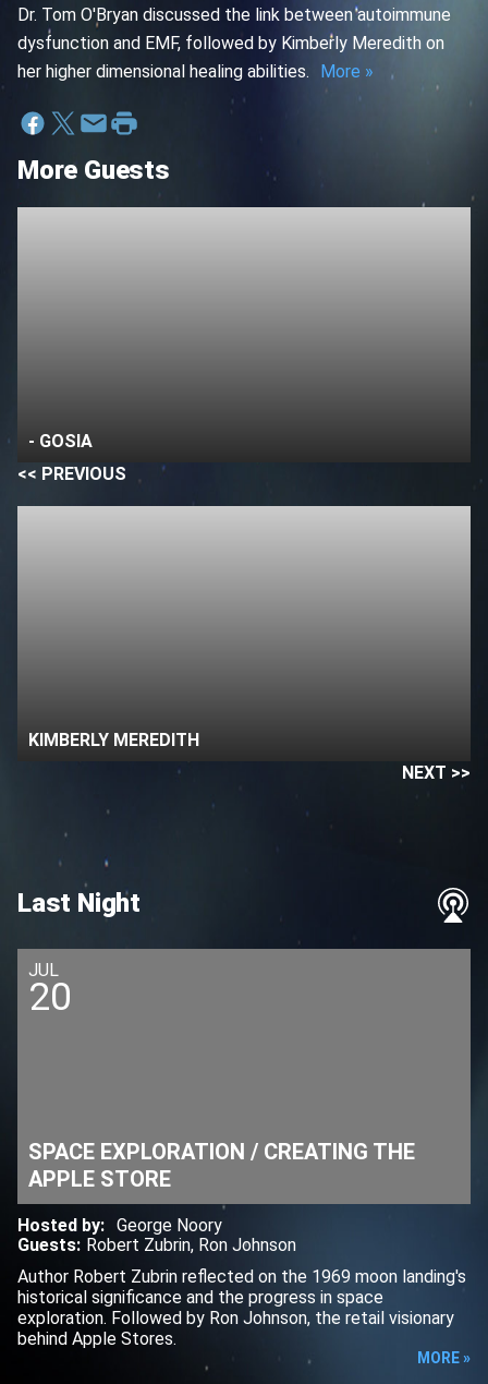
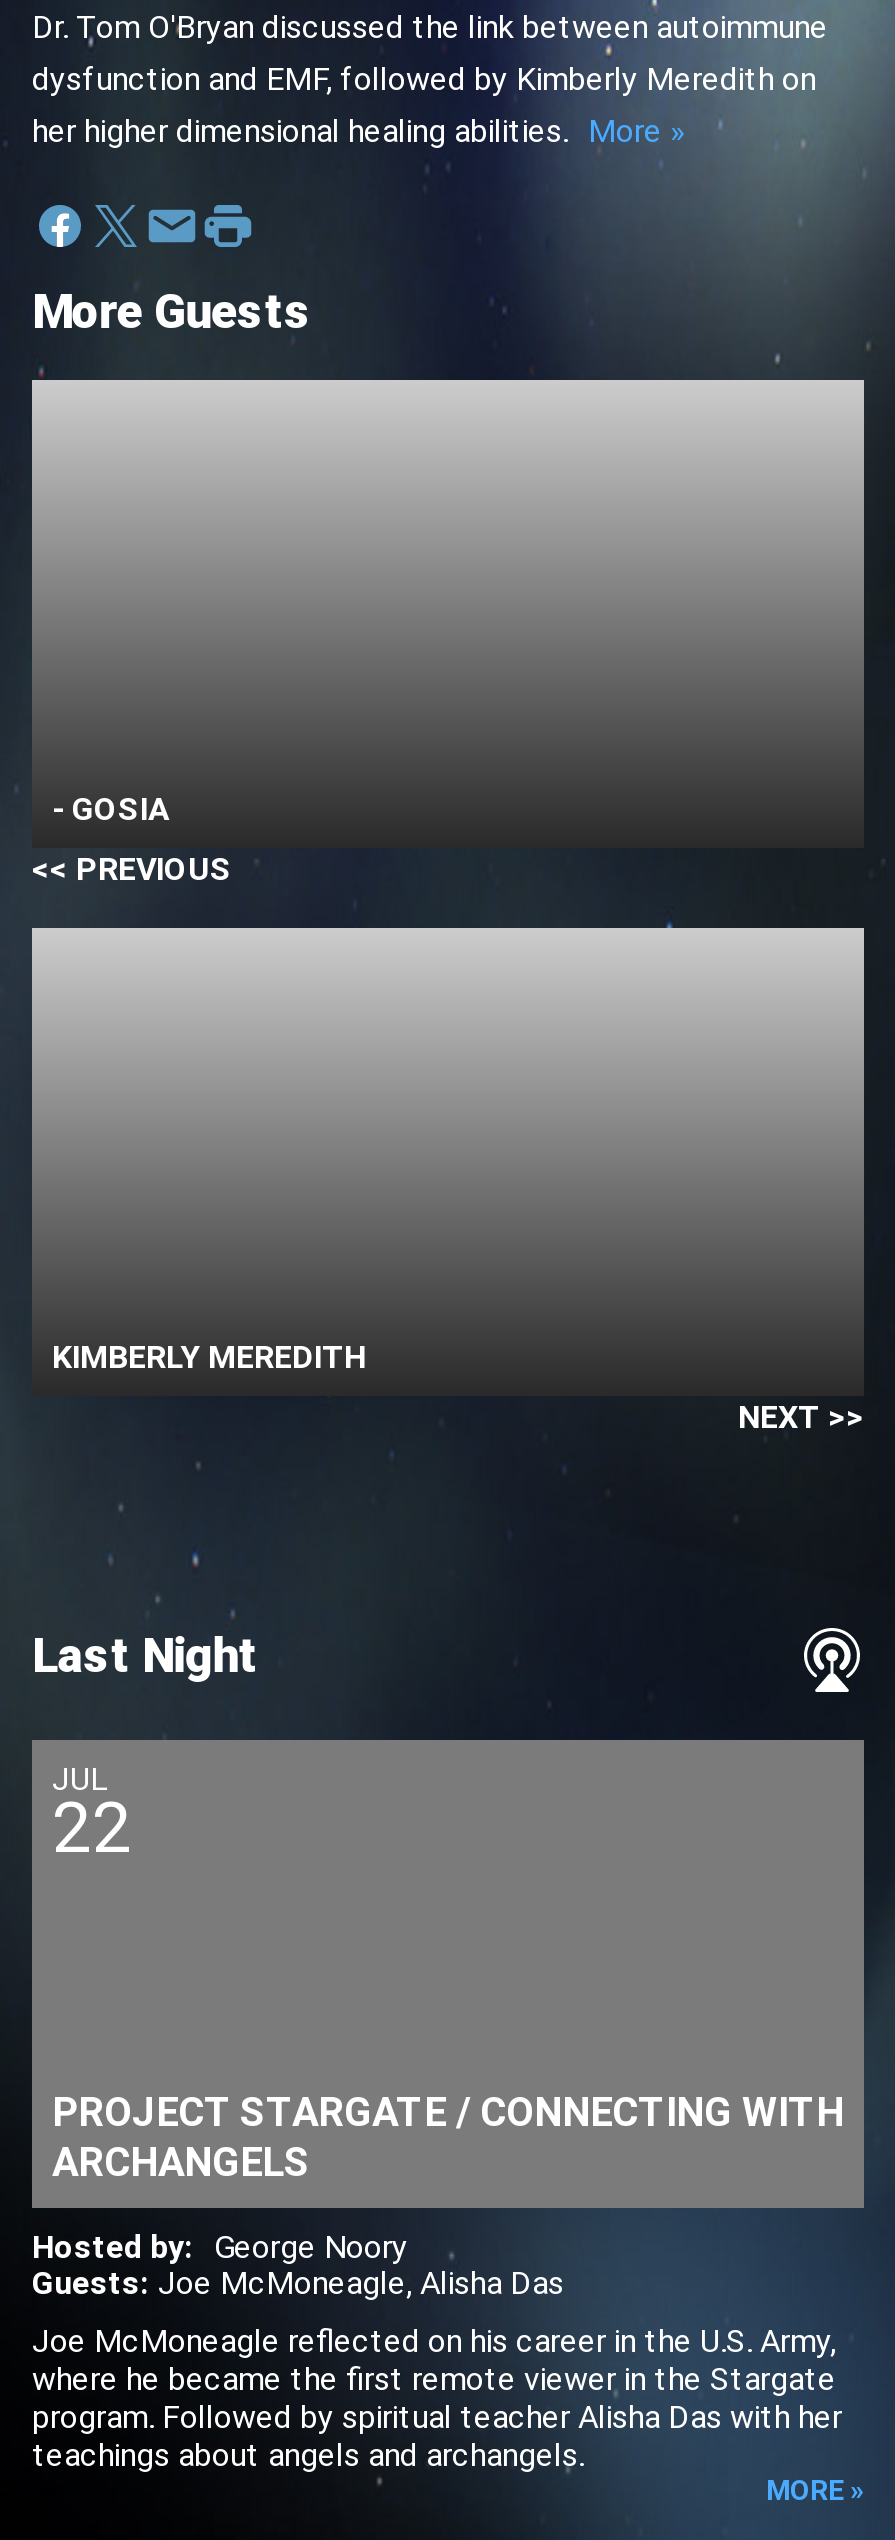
[28,975,72,1020] 20 -> [52,1788,132,1870] 22
[28,1139,415,1192] SPACE EXPLORATION / CREATING THE | APPLE STORE -> [52,2088,844,2186] PROJECT STARGATE / CONNECTING WITH | ARCHANGELS
[17,1235,296,1255] Guests: Robert Zubrin, Ron Johnson -> [32,2264,564,2302] Guests: Joe McMoneagle, Alisha Das
[17,1266,466,1349] Author Robert Zubrin reflected on the 1969 moon landing's | historical significance and the progress in space | exploration. Followed by Ron Johnson, the retail visionary | behind Apple Stores. -> [32,2322,842,2474] Joe McMoneagle reflected on his career in the U.S. Army, | where he became the first remote viewer in the Stargate | program. Followed by spiritual teacher Alisha Das with her | teachings about angels and archangels.

